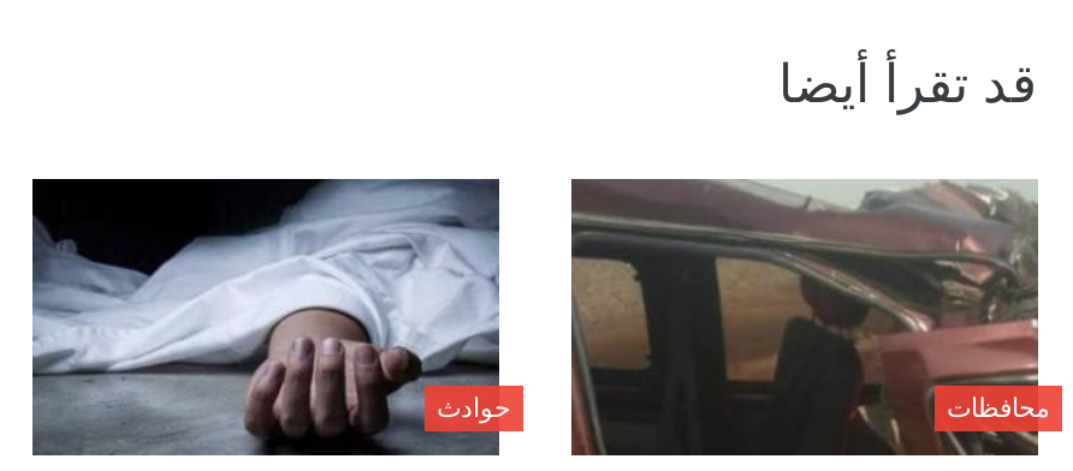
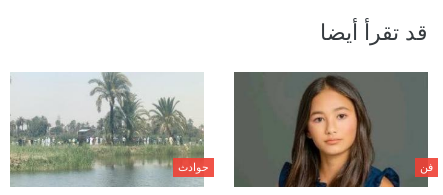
[30,177,502,455] [image] -> [10,72,205,186] [image]
[574,179,1050,458] [image] | محافظات -> [234,72,433,188] [image] | فن

